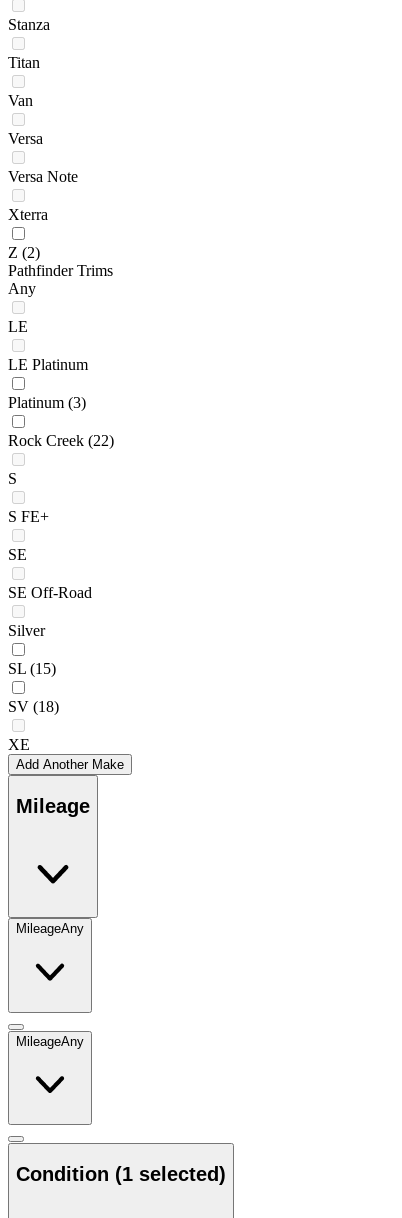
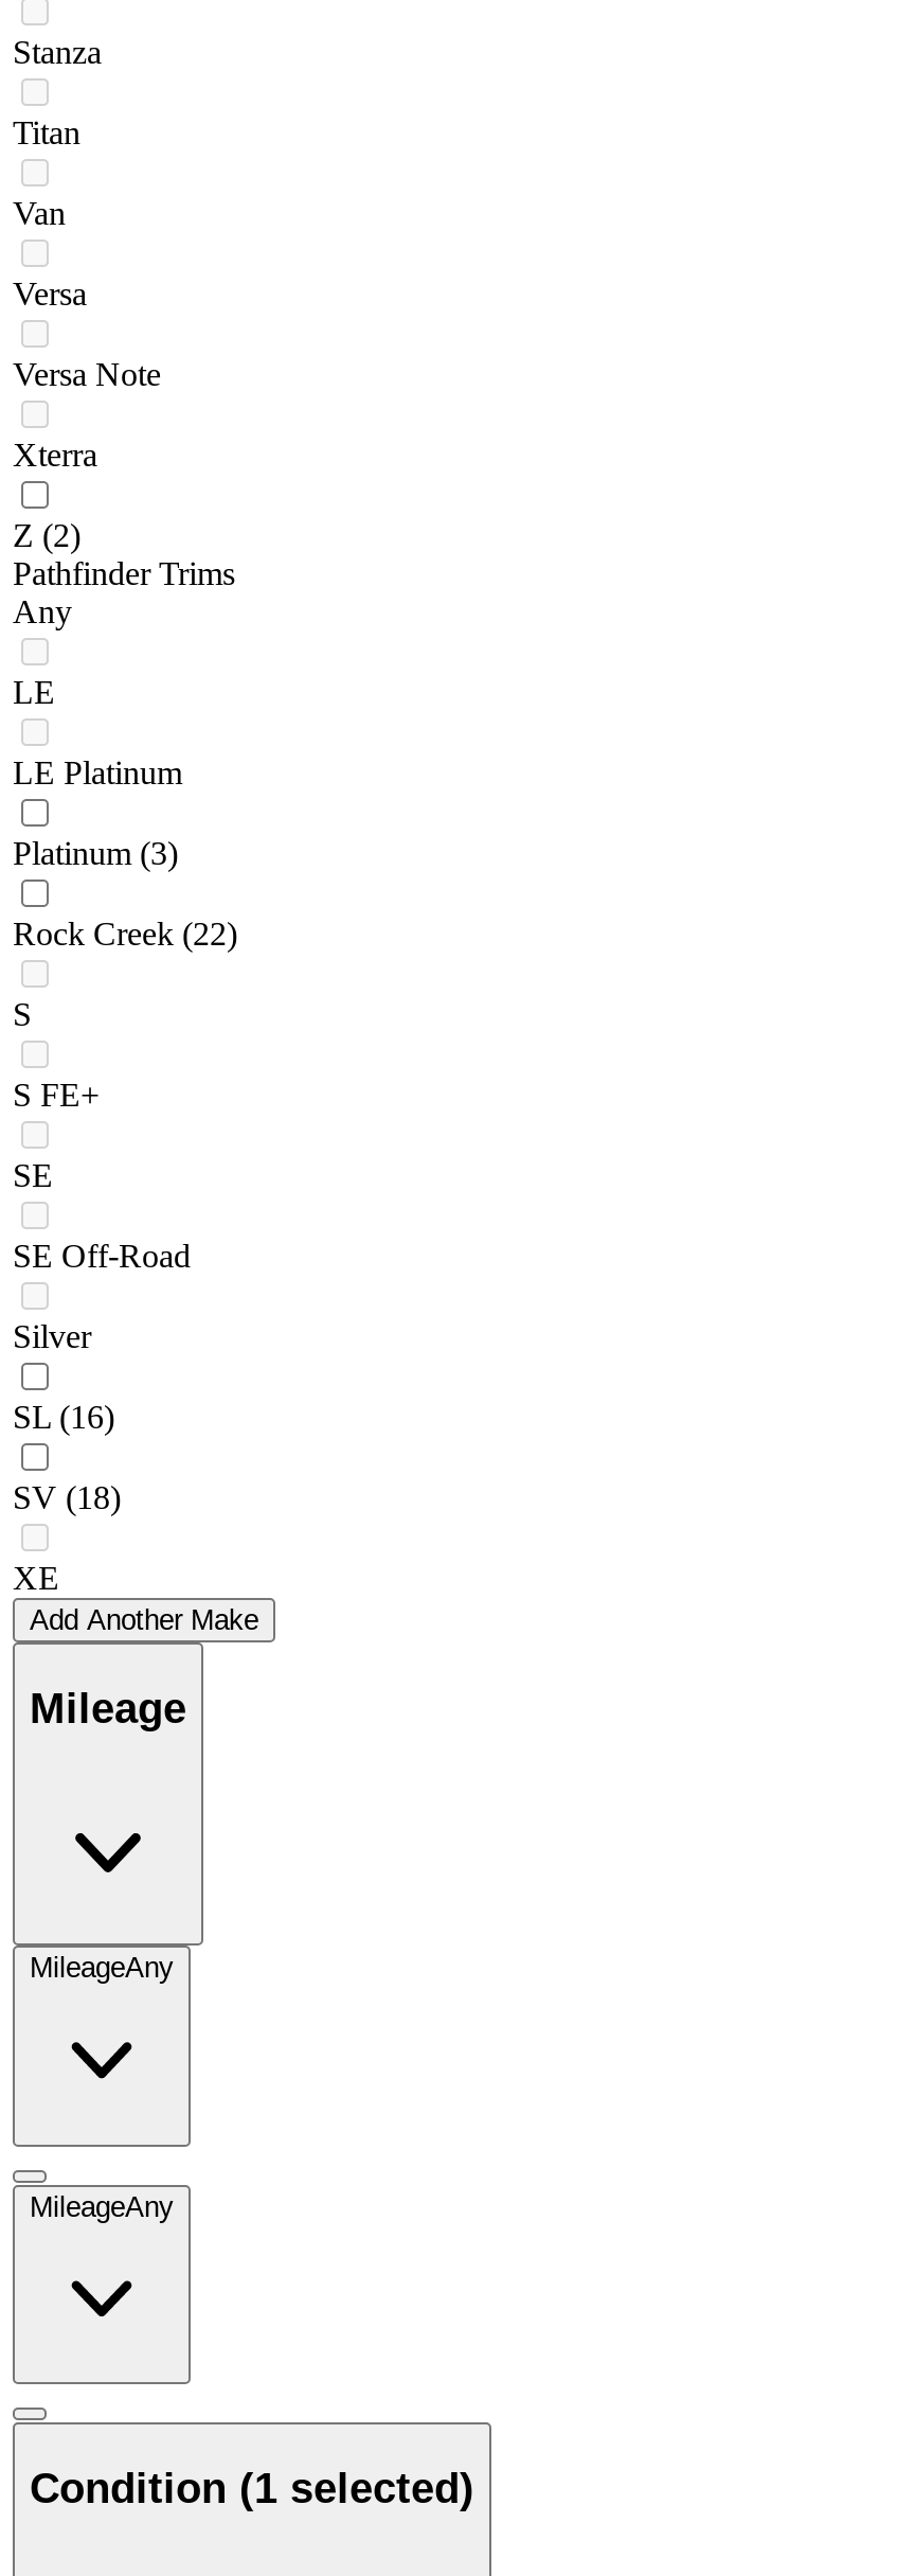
[8,660,56,677] SL (15) -> [13,1400,114,1436] SL (16)

